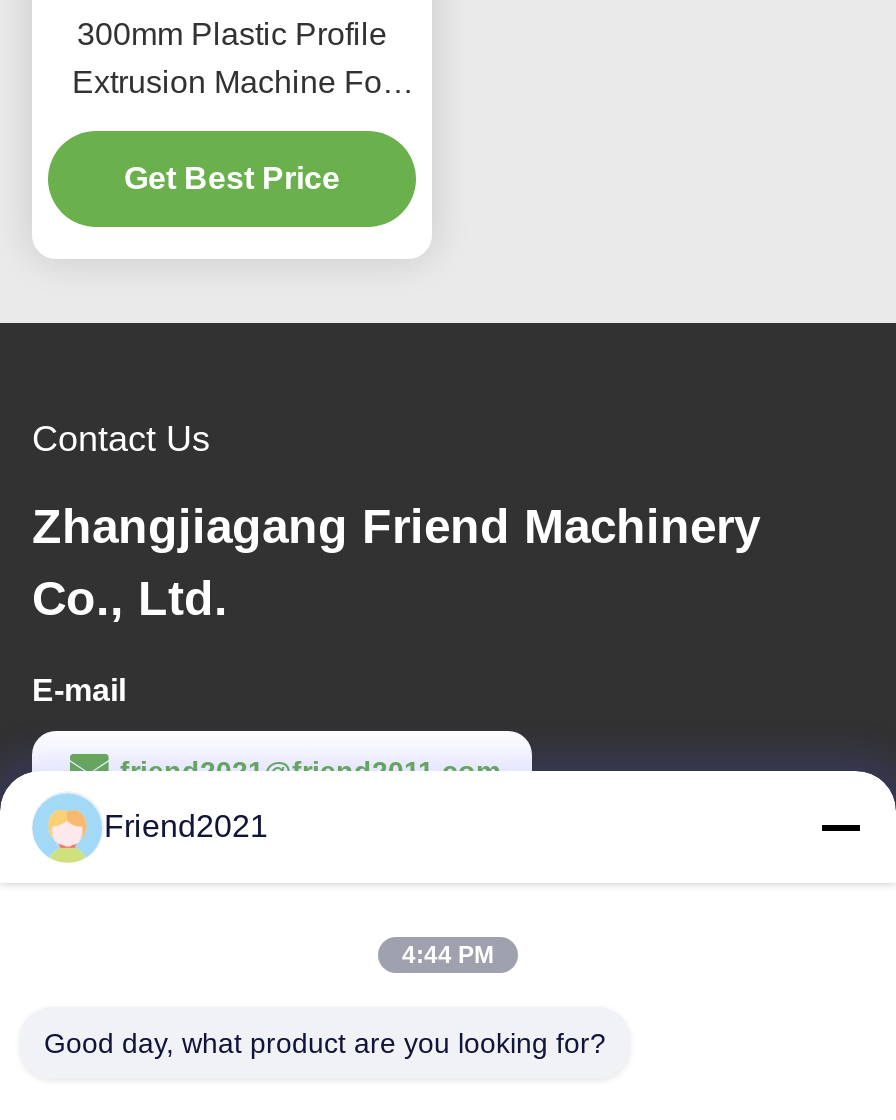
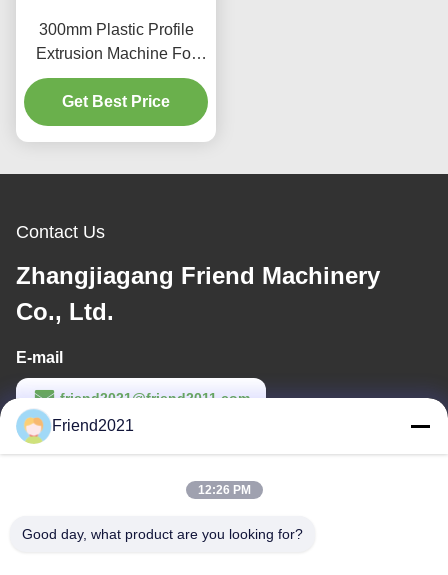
[402,941,494,969] 4:44 PM -> [197,483,250,497] 12:26 PM

